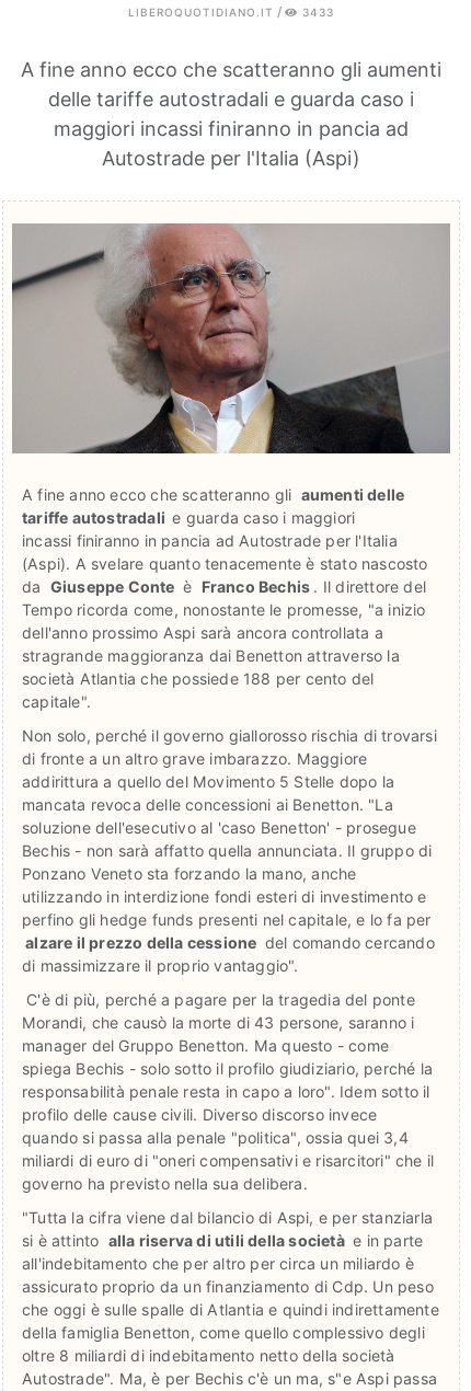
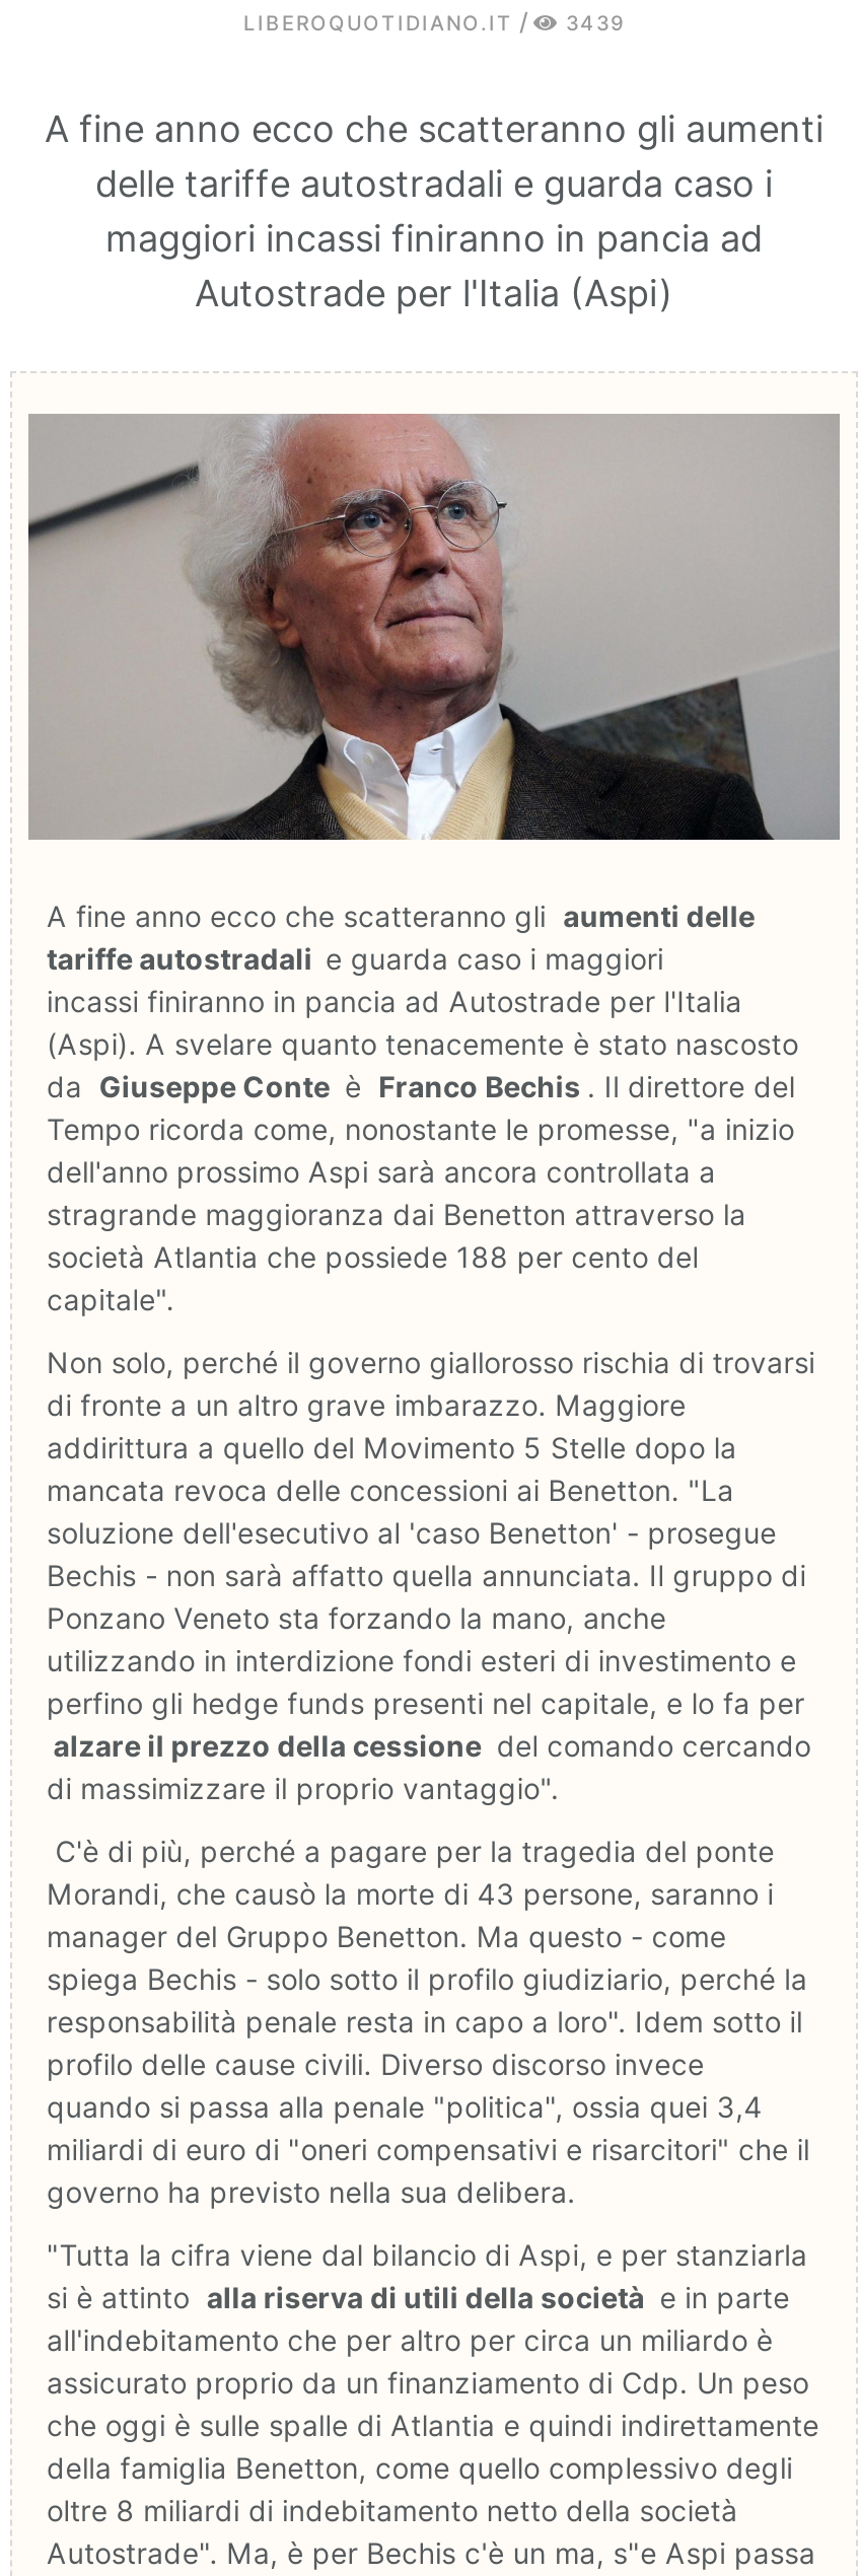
[128,3,334,20] LIBEROQUOTIDIANO.IT / 3433 -> [243,6,625,37] LIBEROQUOTIDIANO.IT / 3439

